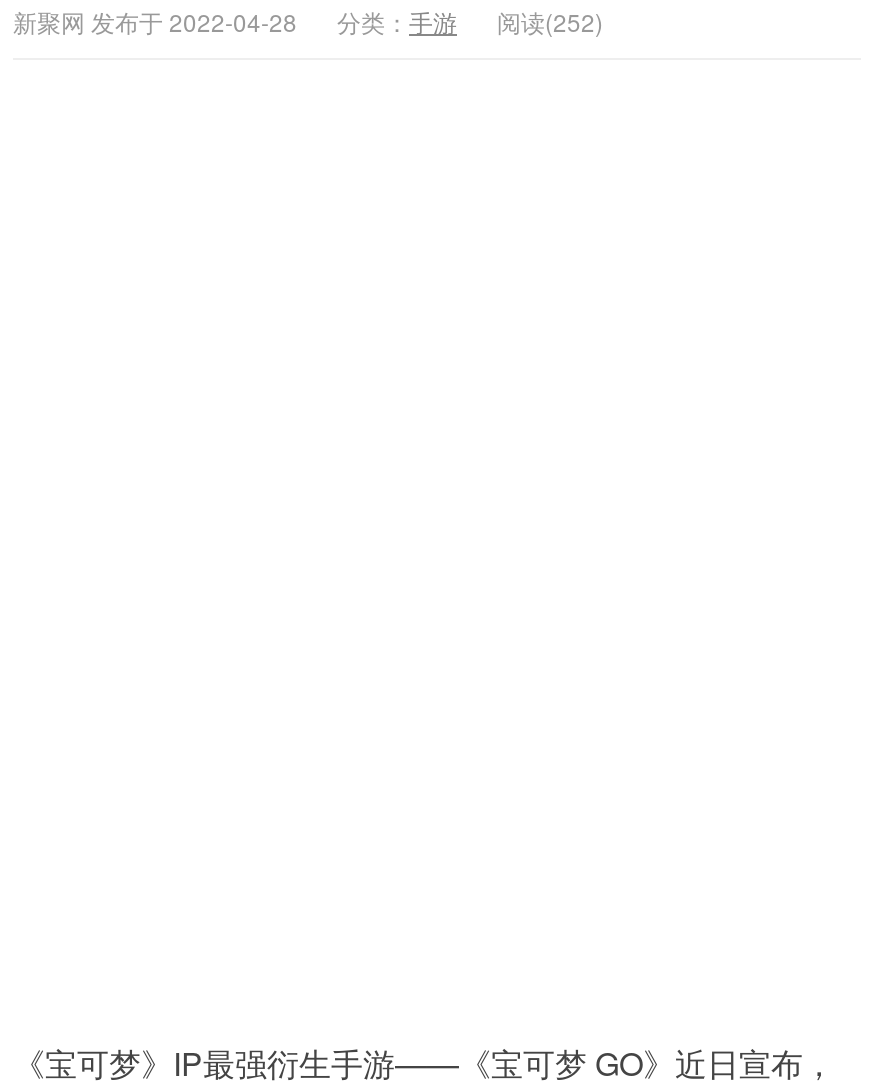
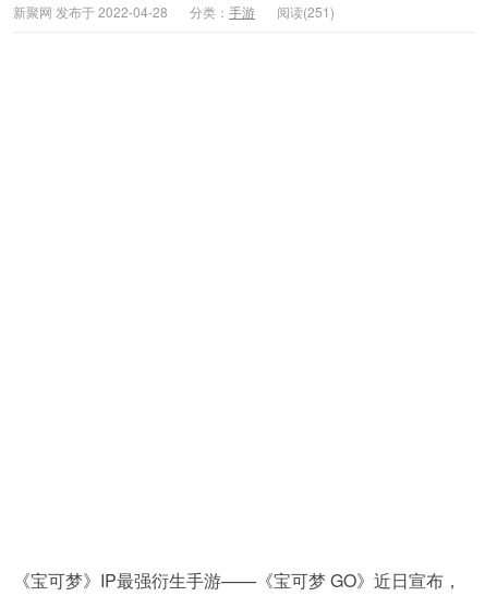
[13,4,603,38] 新聚网 发布于 2022-04-28 分类：手游 阅读(252) -> [13,2,335,21] 新聚网 发布于 2022-04-28 分类：手游 阅读(251)

